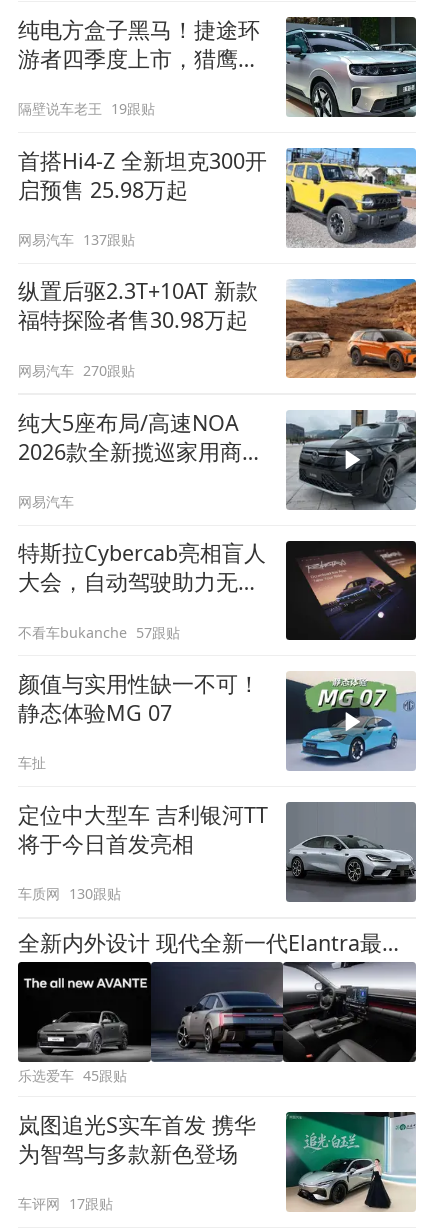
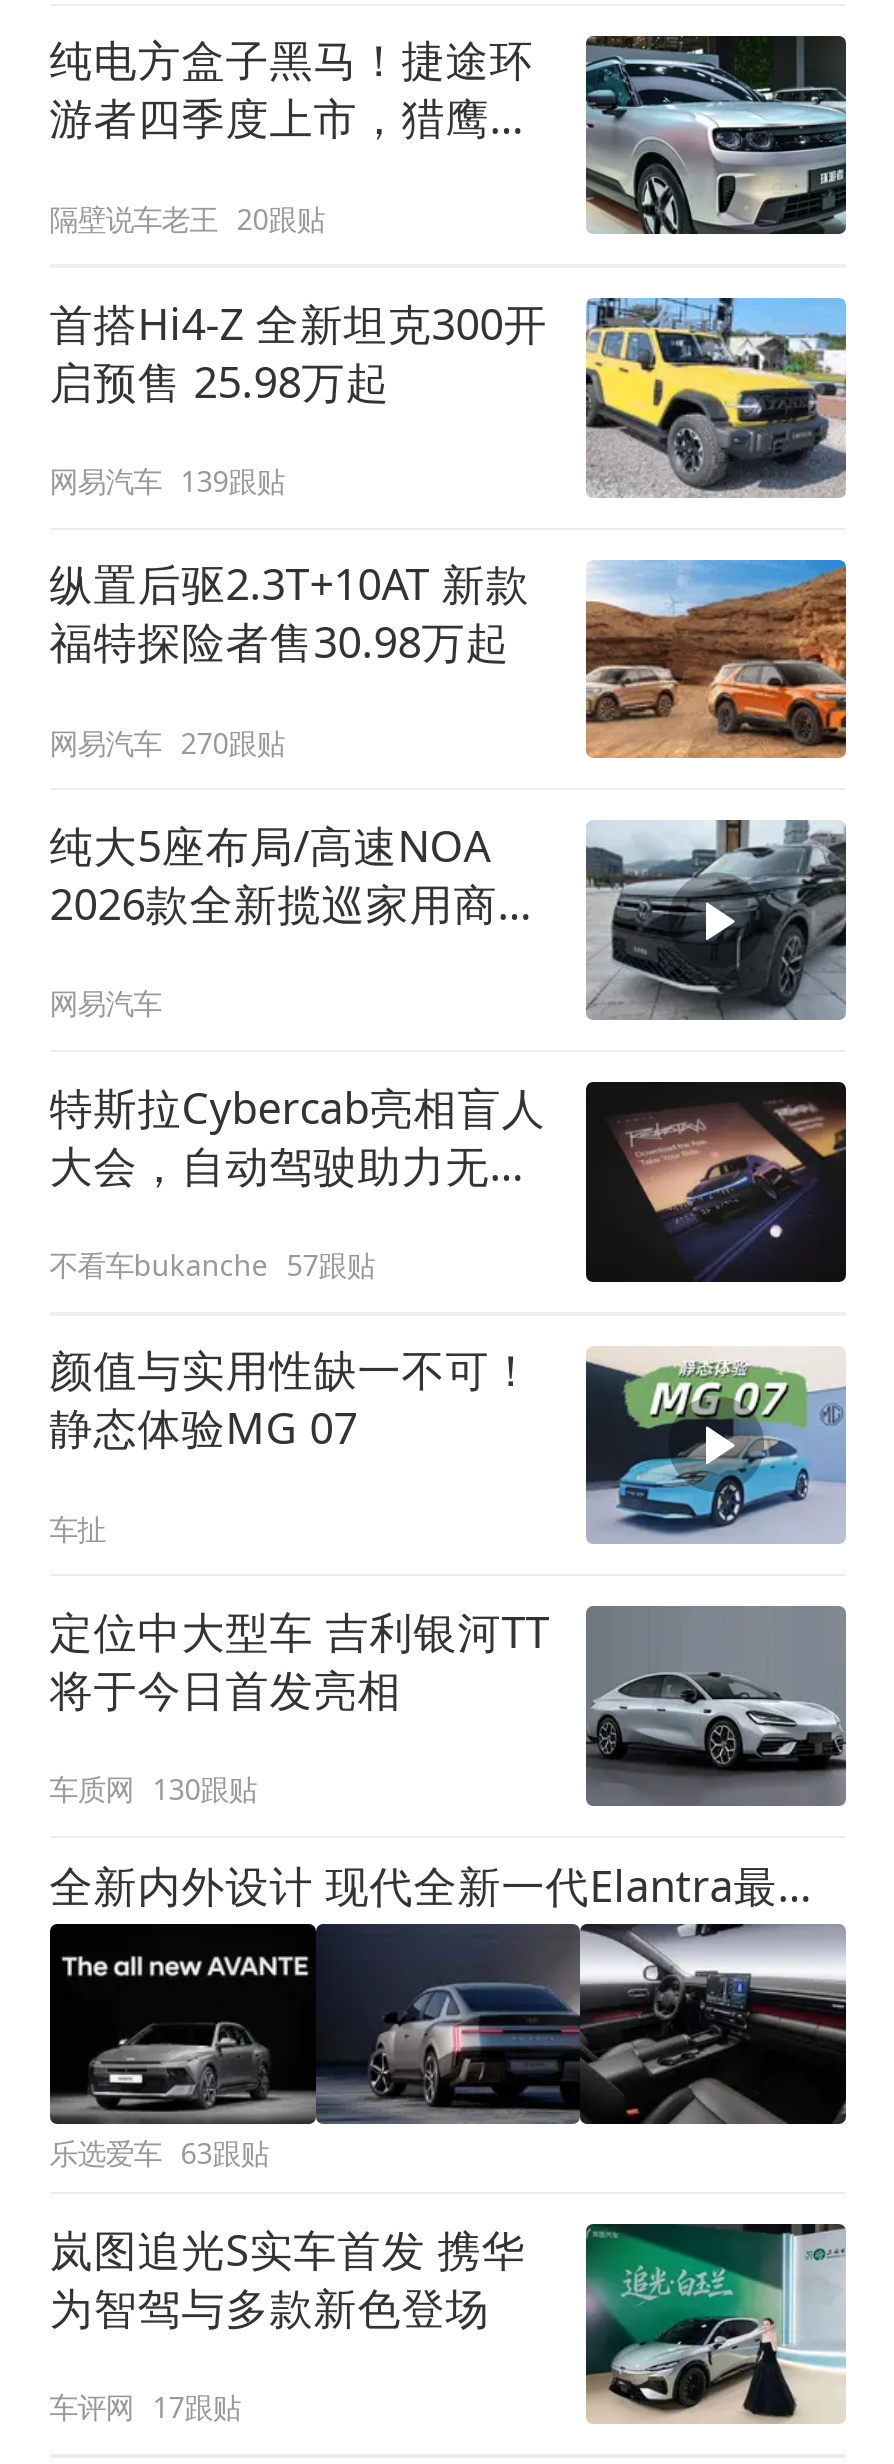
[18,99,155,118] 隔壁说车老王 19跟贴 -> [49,199,325,237] 隔壁说车老王 20跟贴
[18,230,135,249] 网易汽车 137跟贴 -> [49,462,285,500] 网易汽车 139跟贴
[18,1066,127,1085] 乐选爱车 45跟贴 -> [49,2133,269,2171] 乐选爱车 63跟贴

